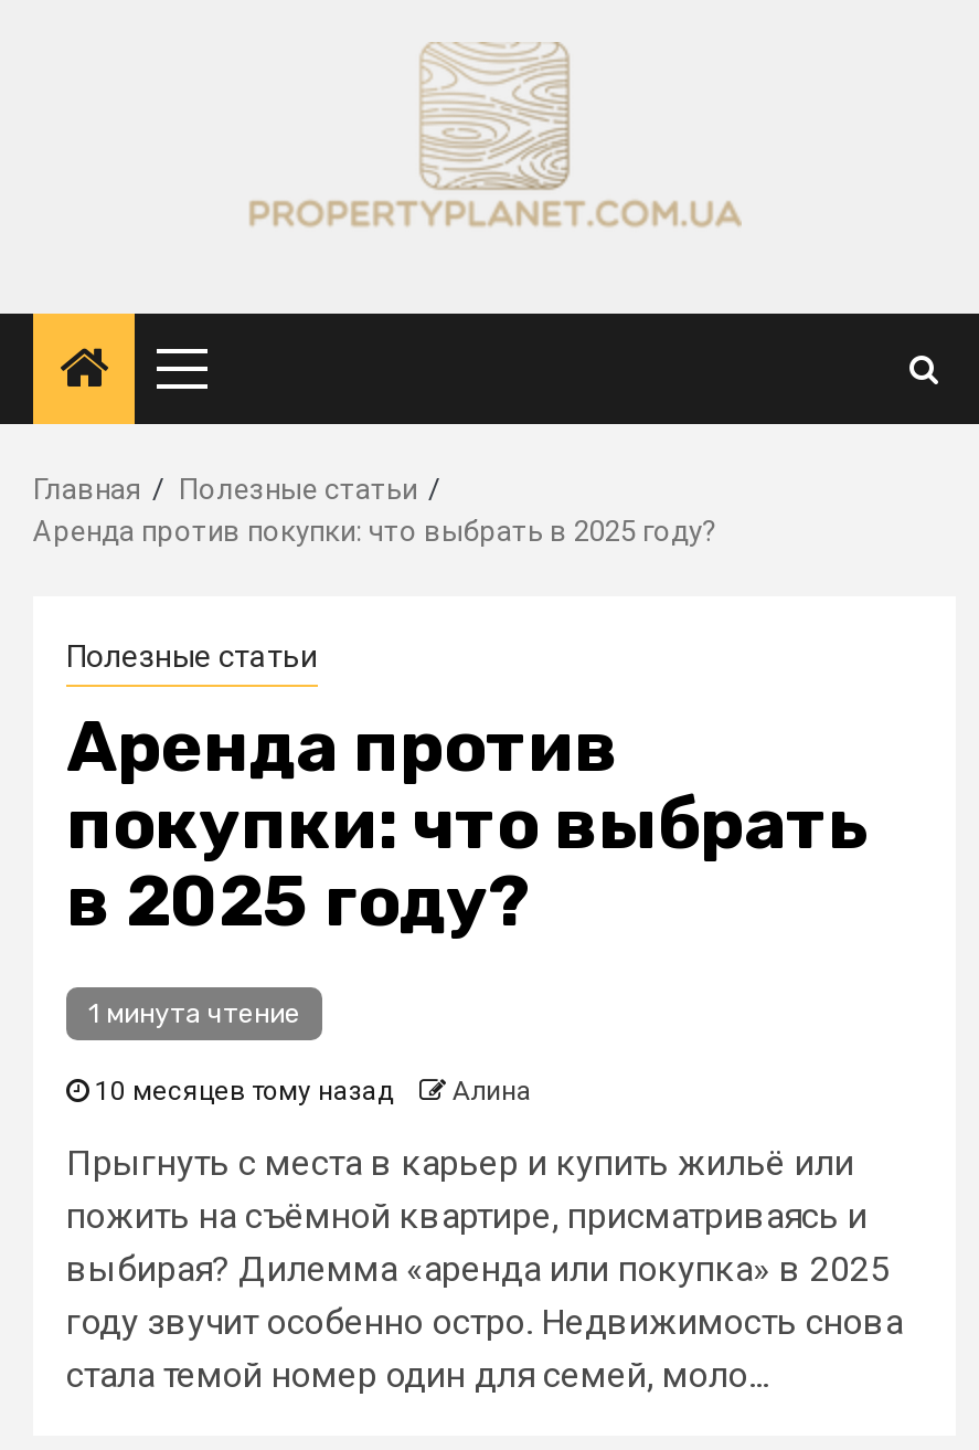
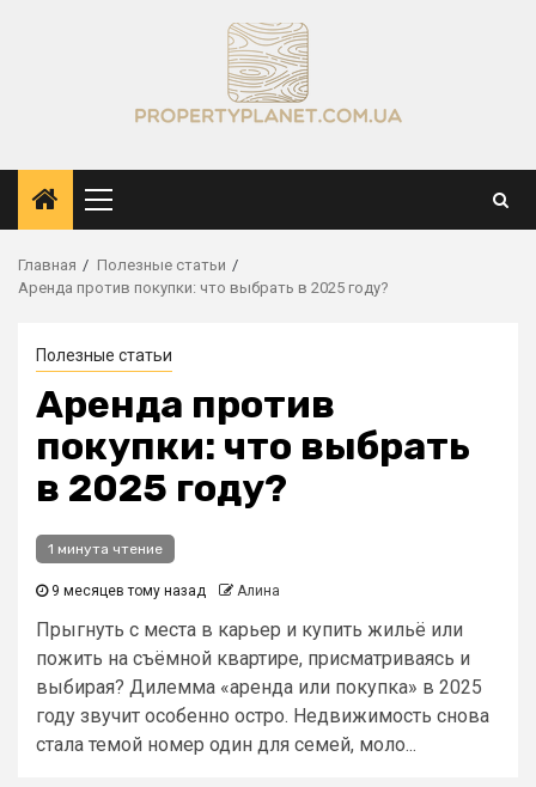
[88,1076,395,1107] 10 месяцев тому назад -> [48,582,206,599] 9 месяцев тому назад

